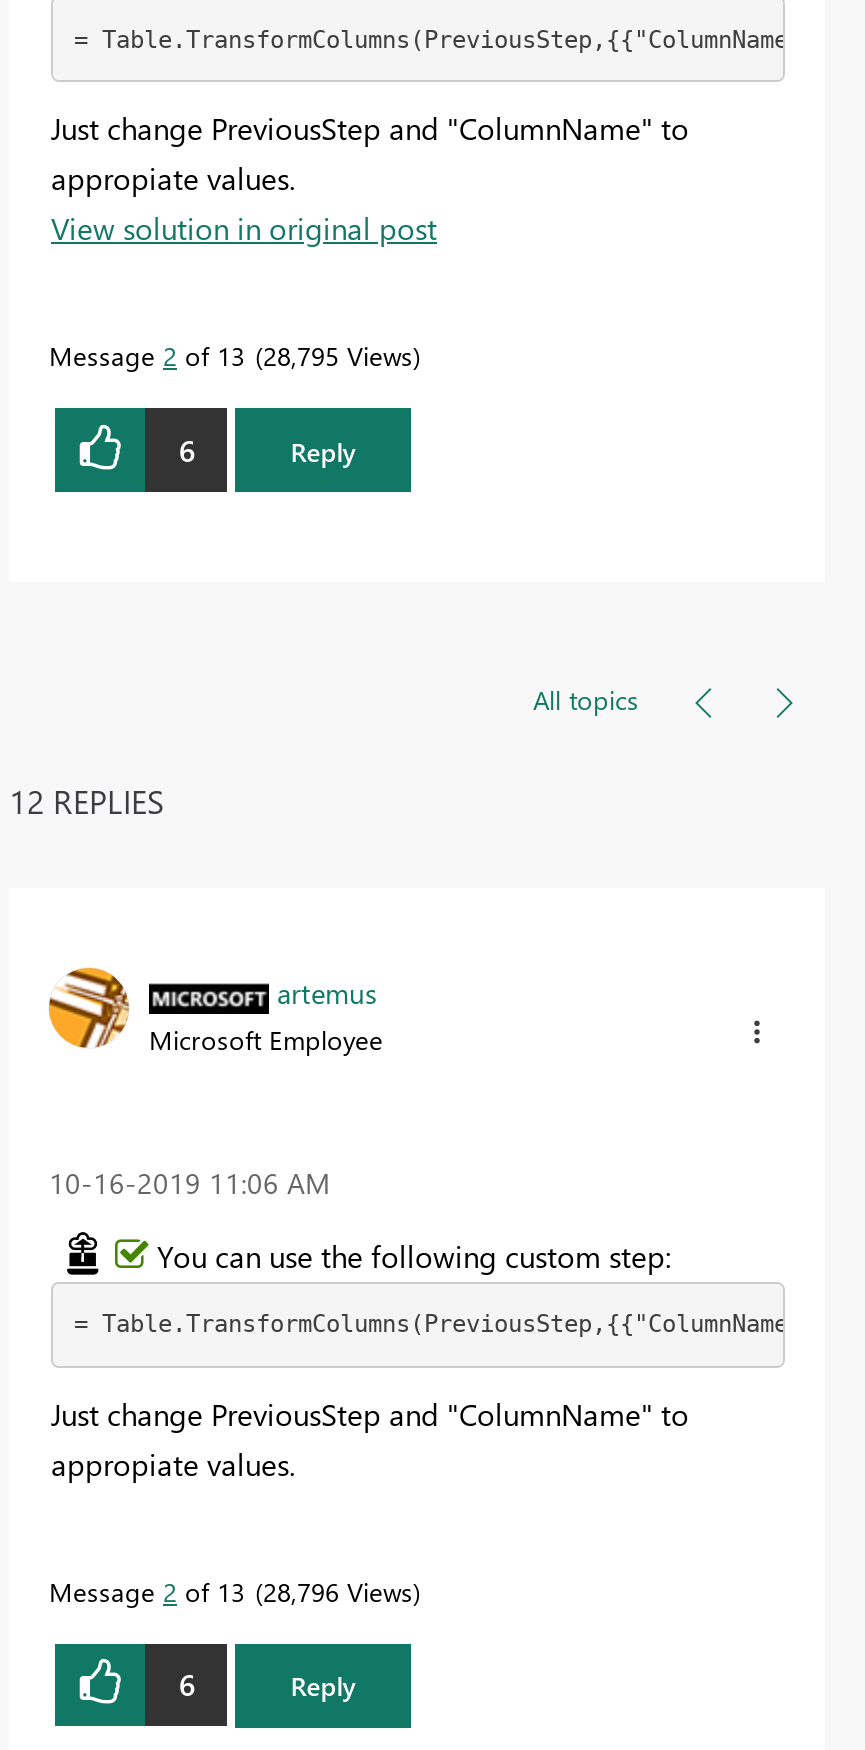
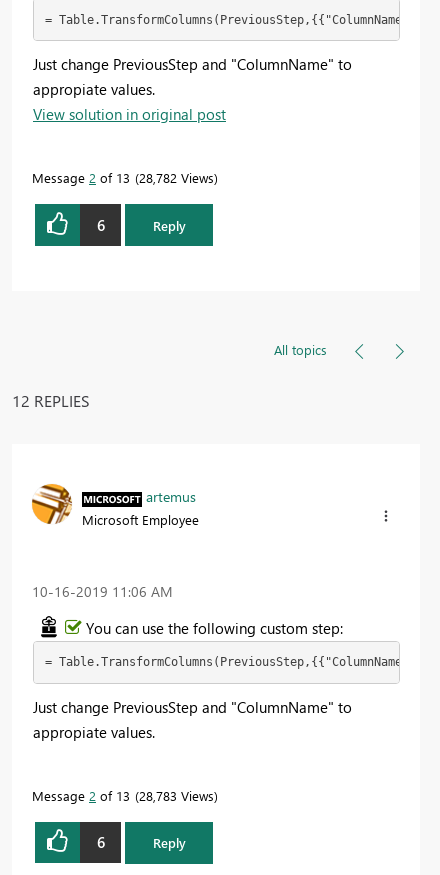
[49,338,413,372] Message 2 of 13 28,795 Views -> [32,169,214,186] Message 2 of 13 28,782 Views
[49,1573,413,1607] Message 2 of 13 28,796 Views -> [32,786,214,803] Message 2 of 13 28,783 Views

